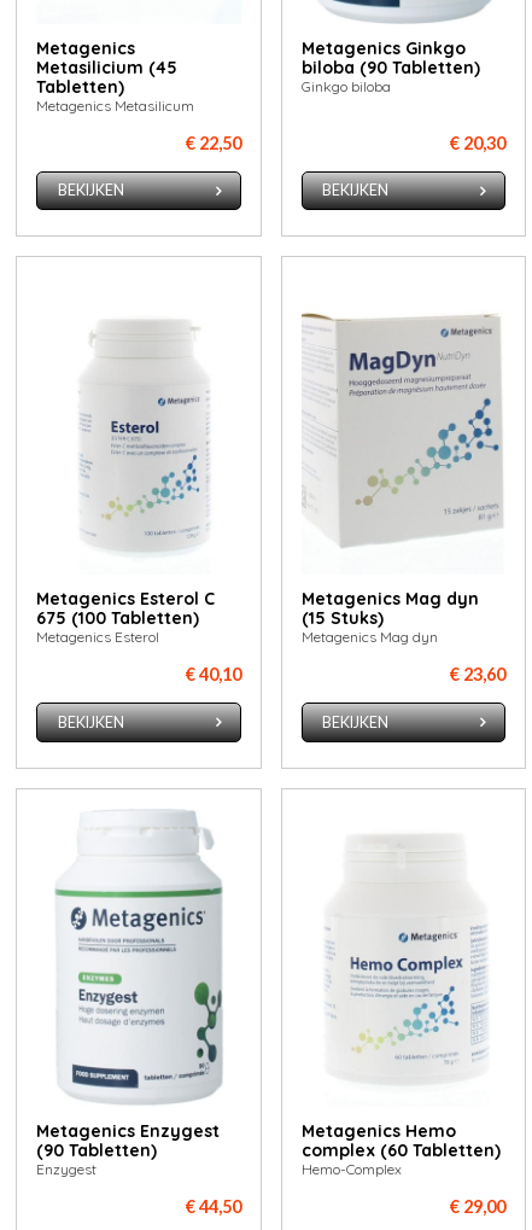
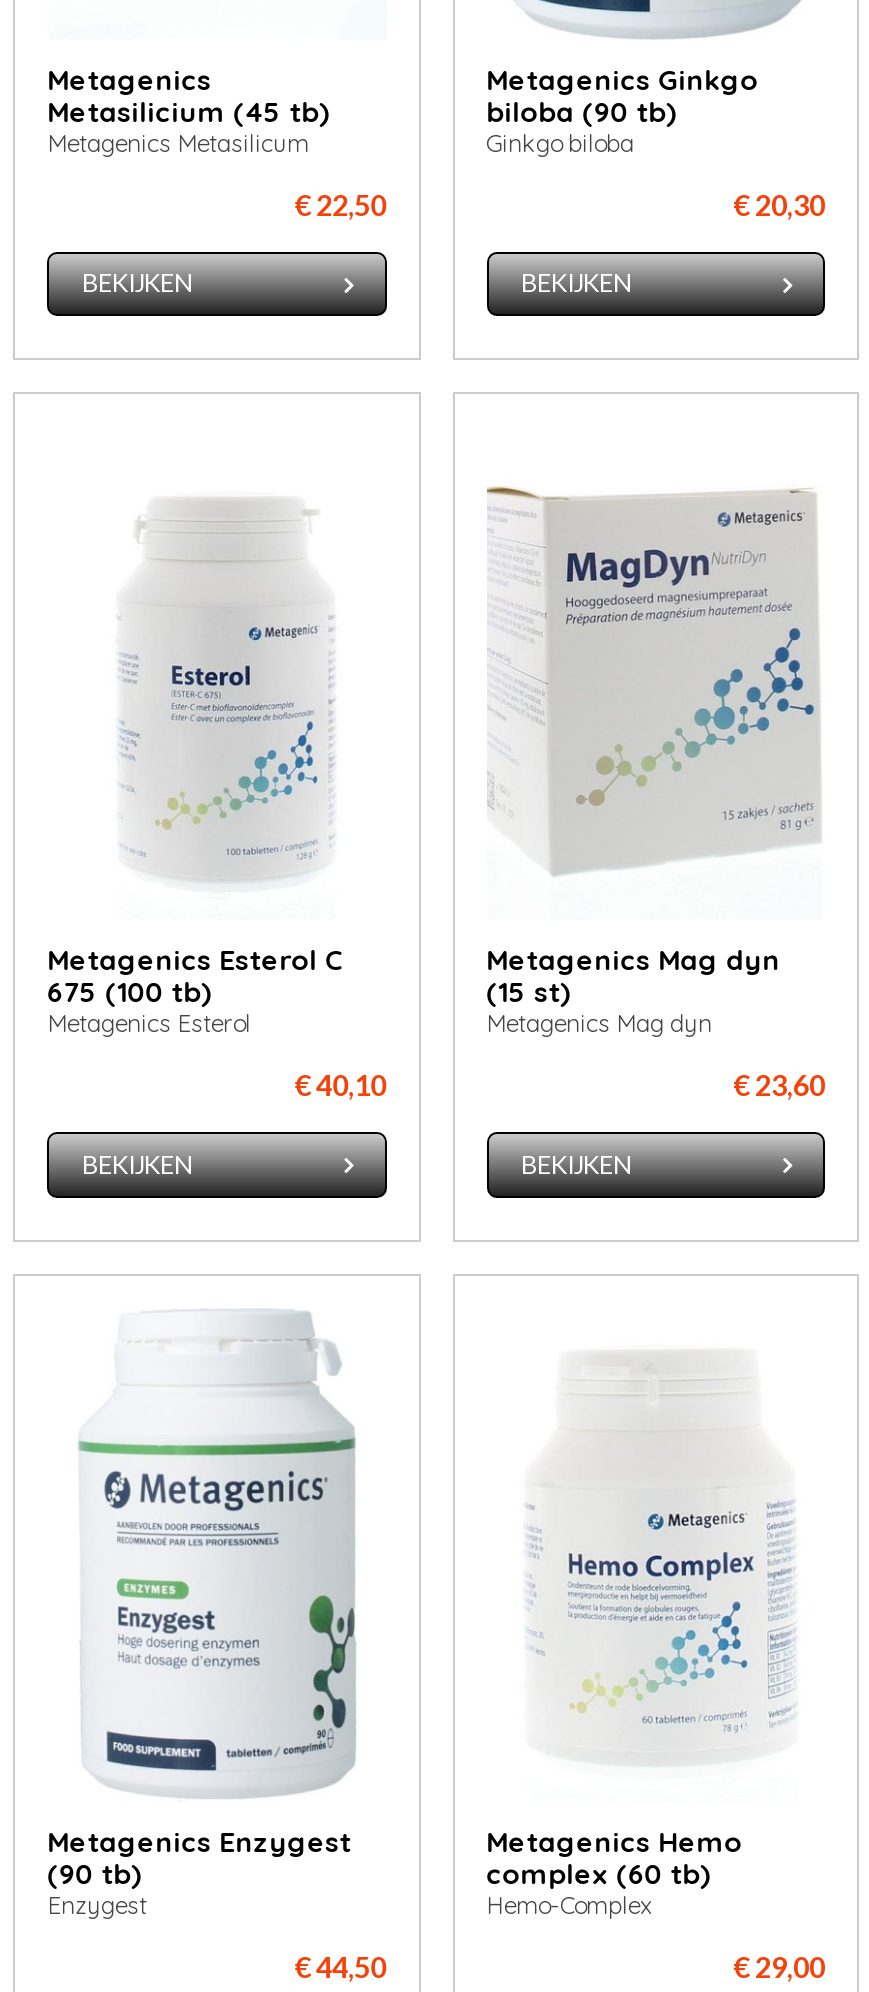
[36,56,177,97] Metasilicium (45 | Tabletten) -> [47,93,329,129] Metasilicium (45 tb)
[301,56,480,78] biloba (90 Tabletten) -> [486,93,676,129] biloba (90 tb)
[36,607,199,629] 675 (100 Tabletten) -> [47,974,211,1010] 675 (100 tb)
[301,607,383,629] (15 Stuks) -> [486,974,570,1010] (15 st)
[36,1139,157,1161] (90 Tabletten) -> [47,1855,141,1891] (90 tb)
[301,1139,500,1161] complex (60 Tabletten) -> [486,1855,710,1891] complex (60 tb)

